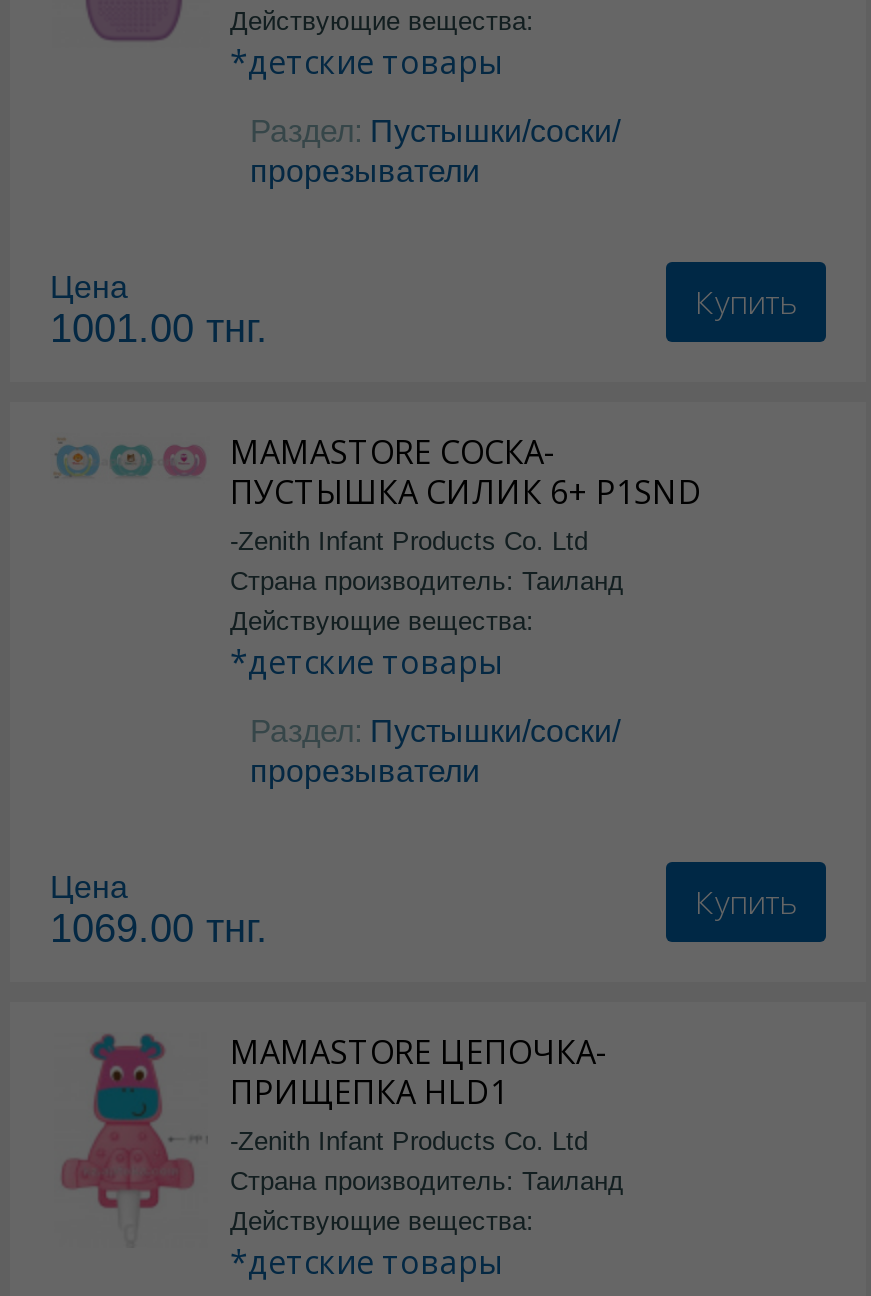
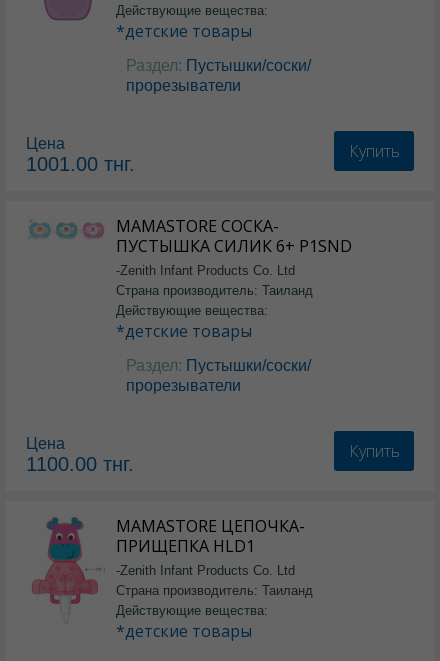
[50,906,268,950] 1069.00 тнг. -> [26,453,134,475] 1100.00 тнг.

